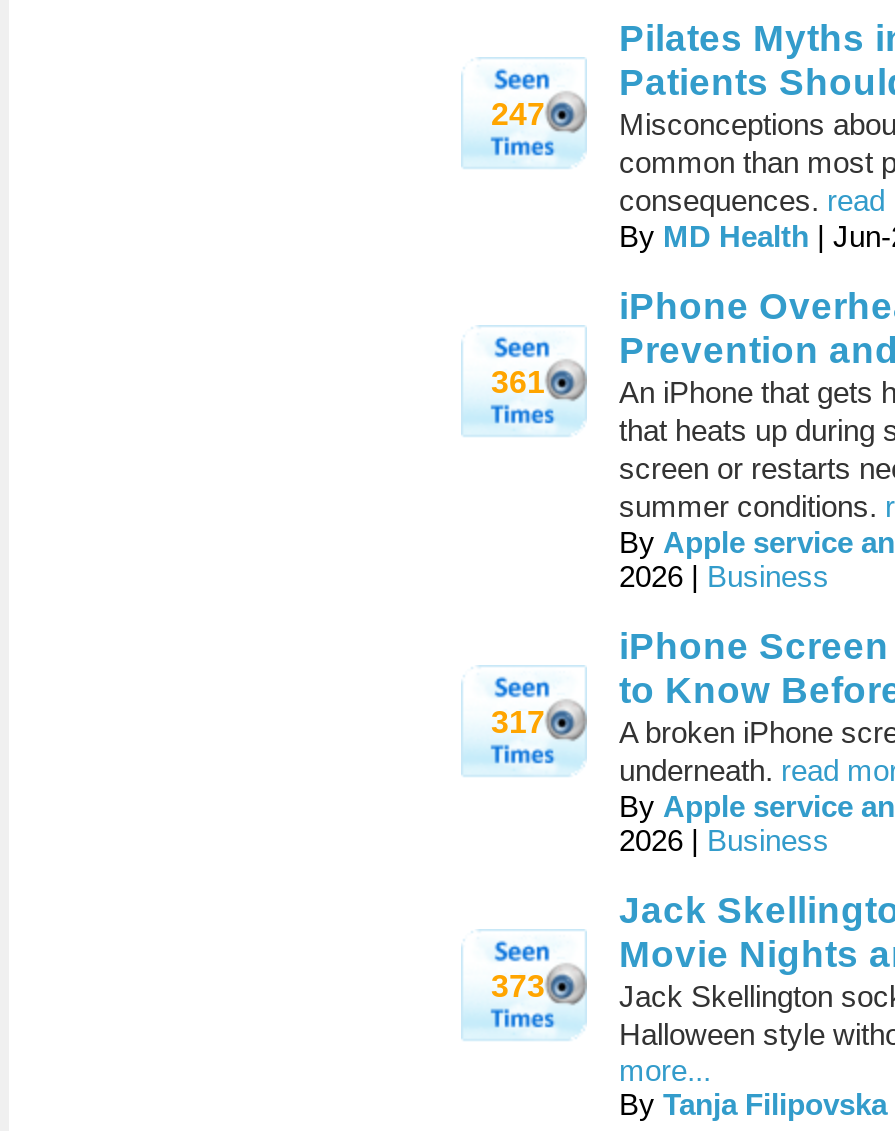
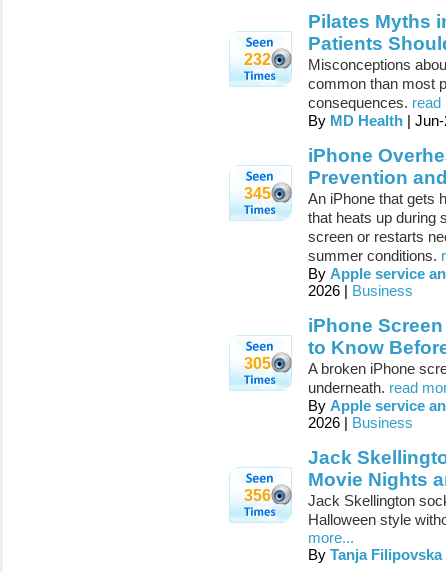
[491,97,545,131] 247 -> [244,51,271,68] 232
[491,365,545,399] 361 -> [244,185,271,202] 345
[491,705,545,739] 317 -> [244,355,271,372] 305
[491,969,545,1003] 373 -> [244,487,271,504] 356

